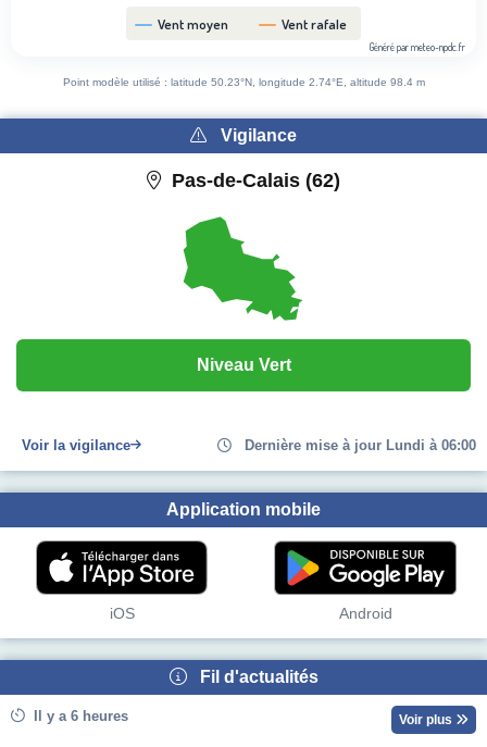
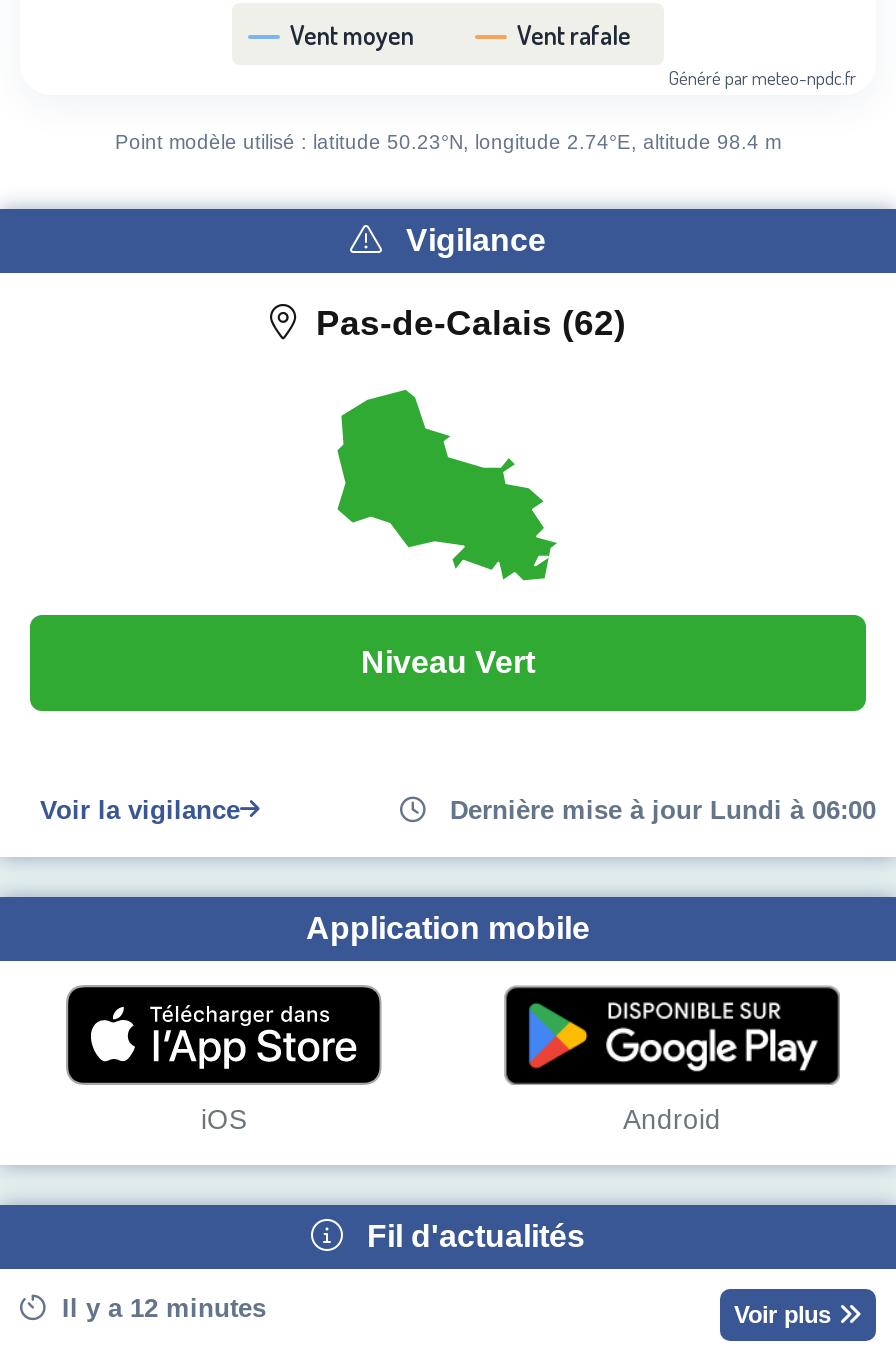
[25,708,128,724] Il y a 6 heures -> [46,1293,266,1323] Il y a 12 minutes

